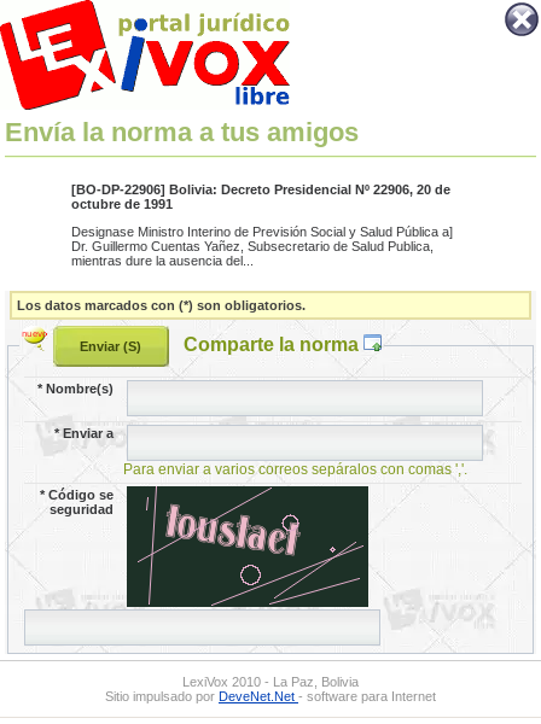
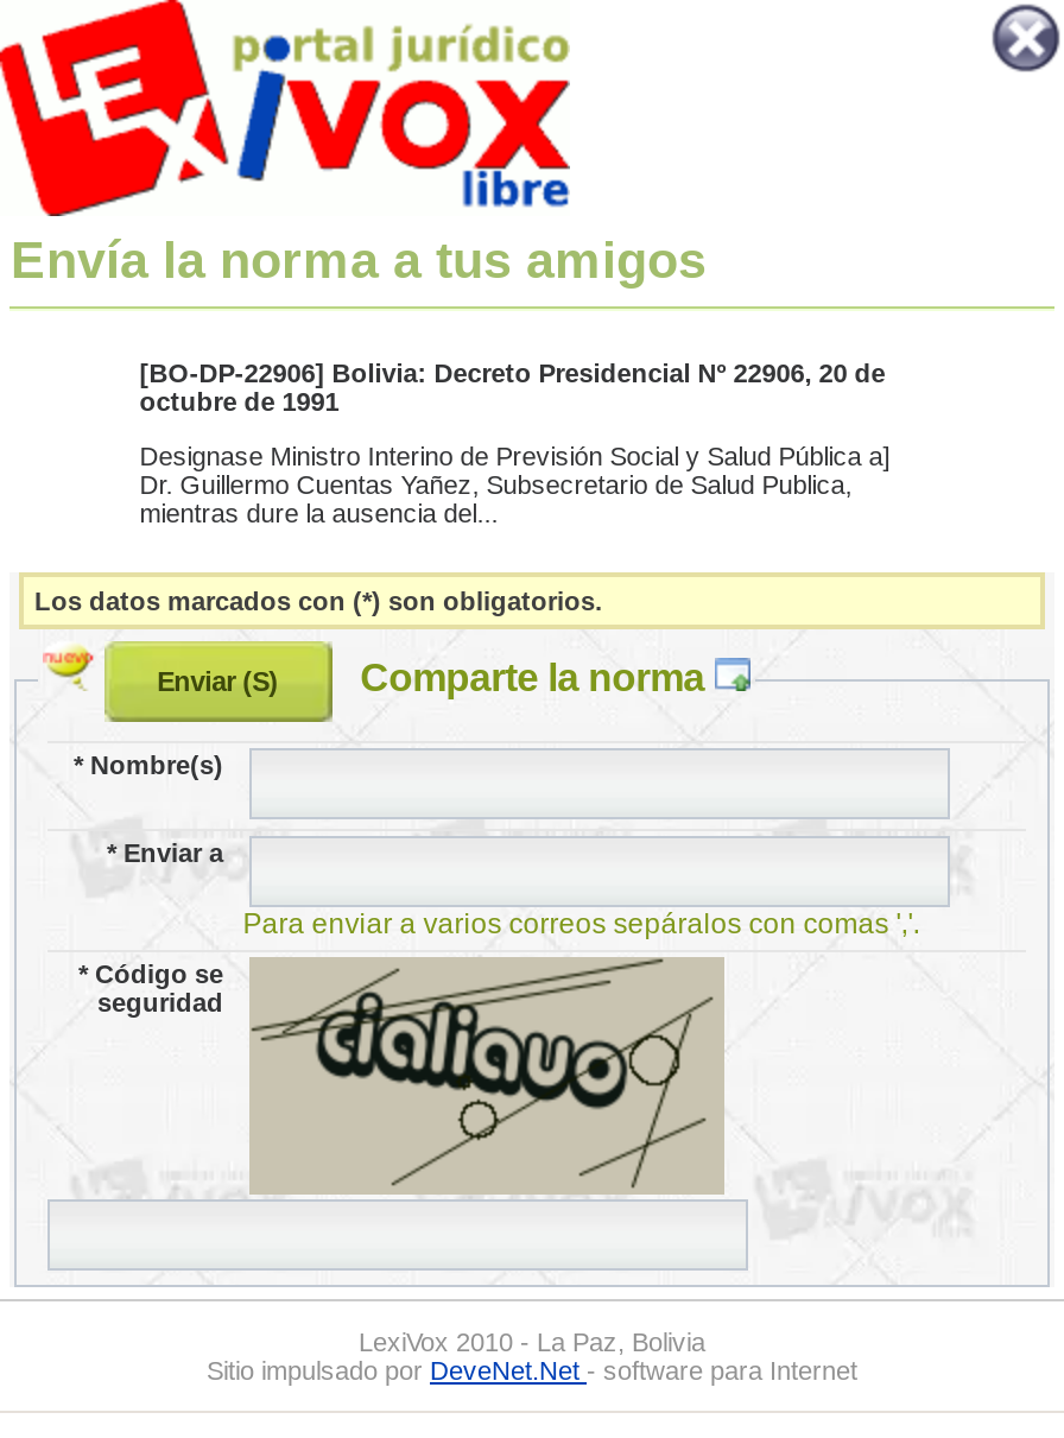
[126,485,370,608] [image] -> [249,957,724,1195] [image]

